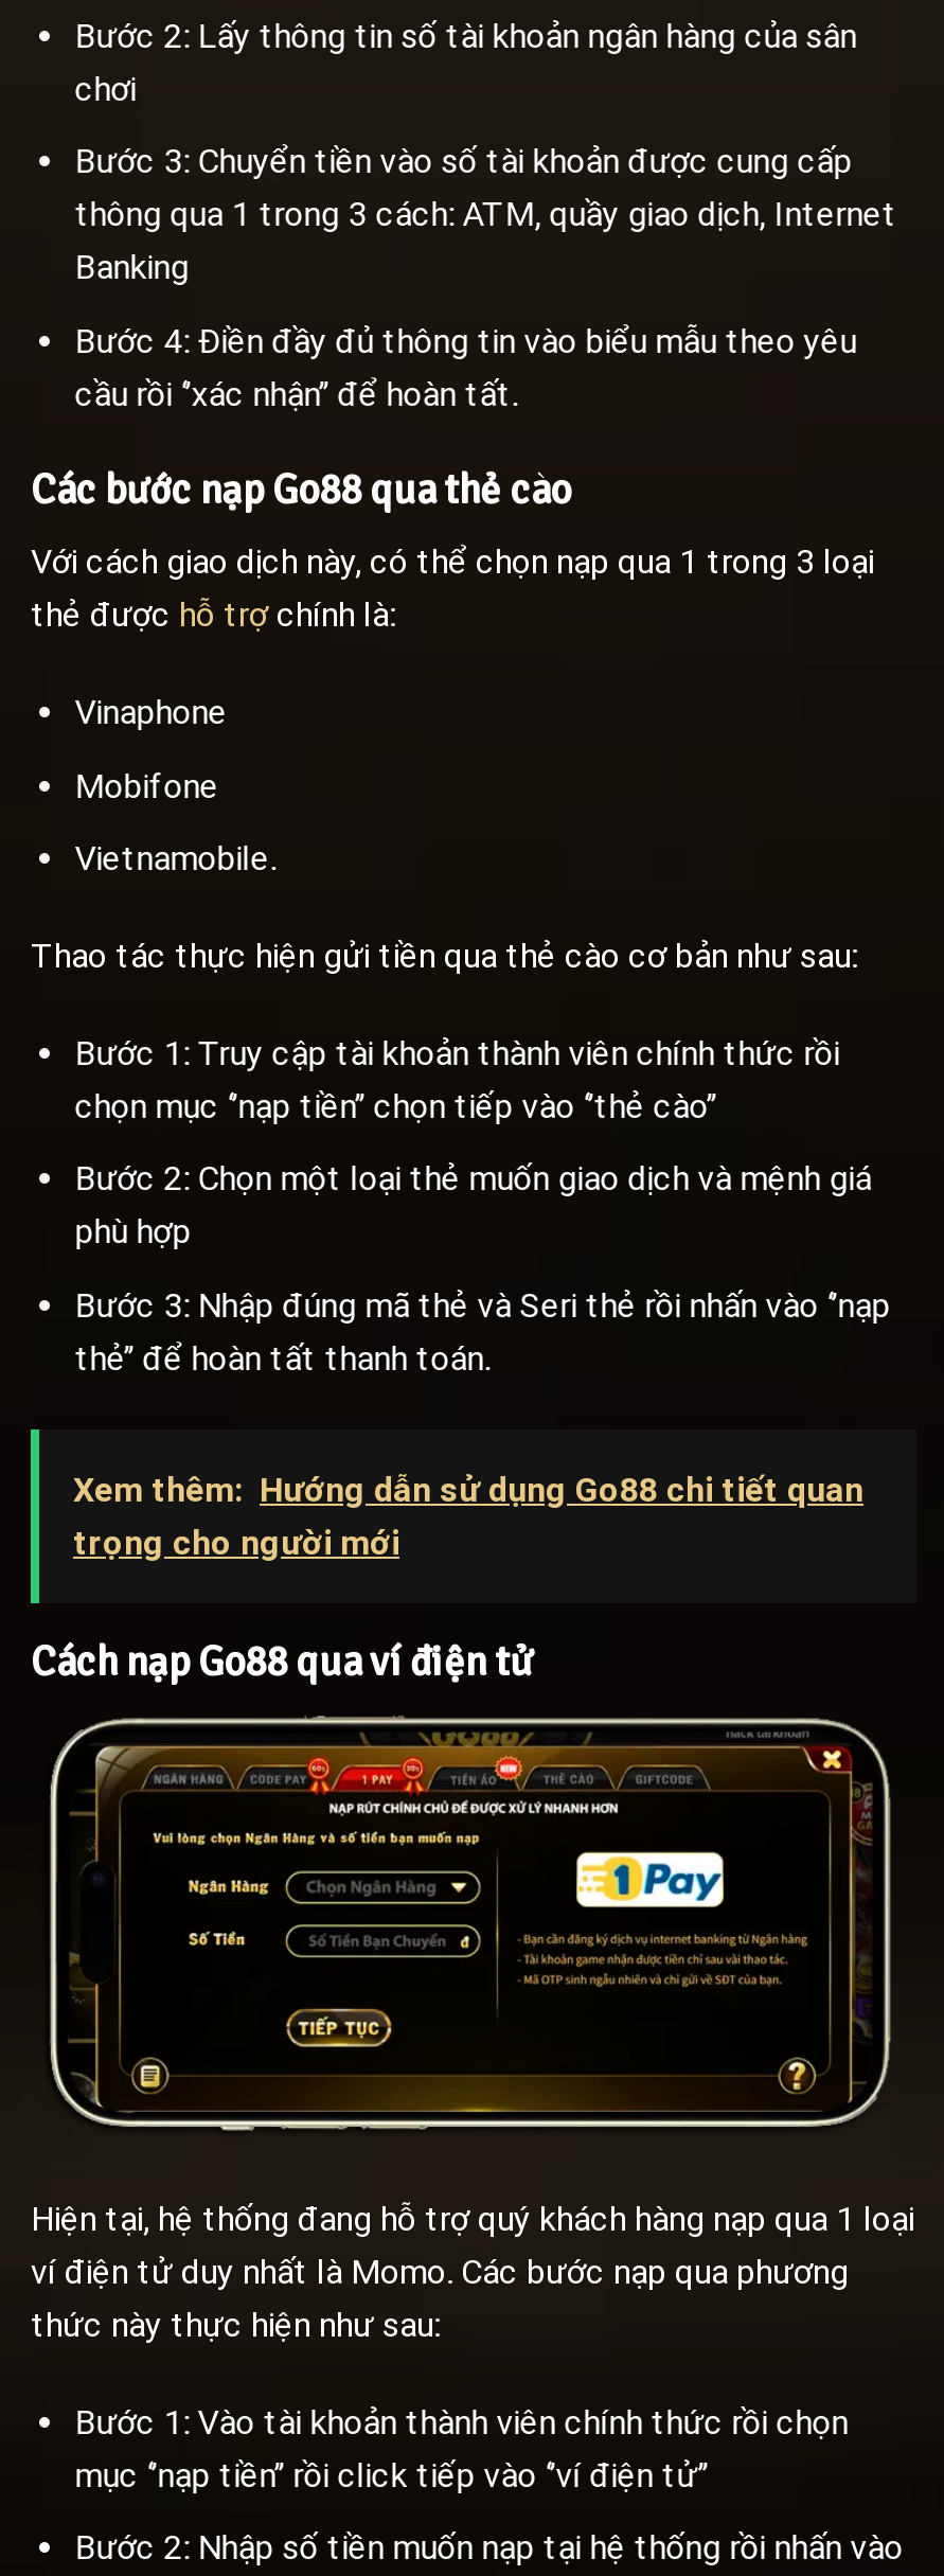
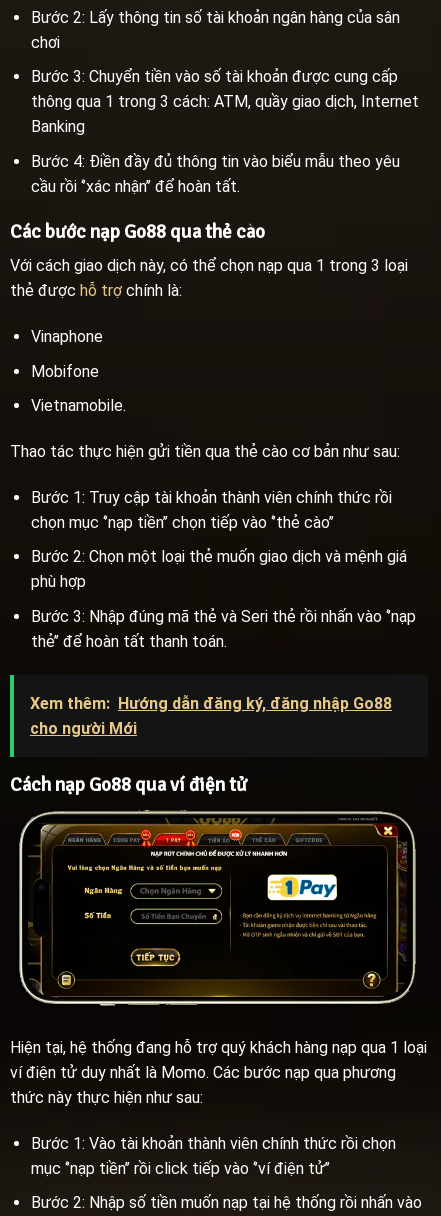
[73,1469,863,1563] Xem thêm: Hướng dẫn sử dụng Go88 chi tiết quan | trọng cho người mới -> [30,694,392,738] Xem thêm: Hướng dẫn đăng ký, đăng nhập Go88 | cho người Mới

